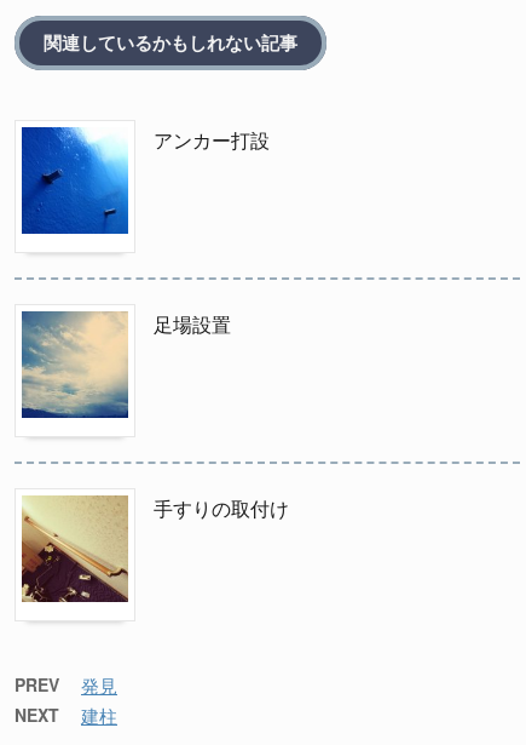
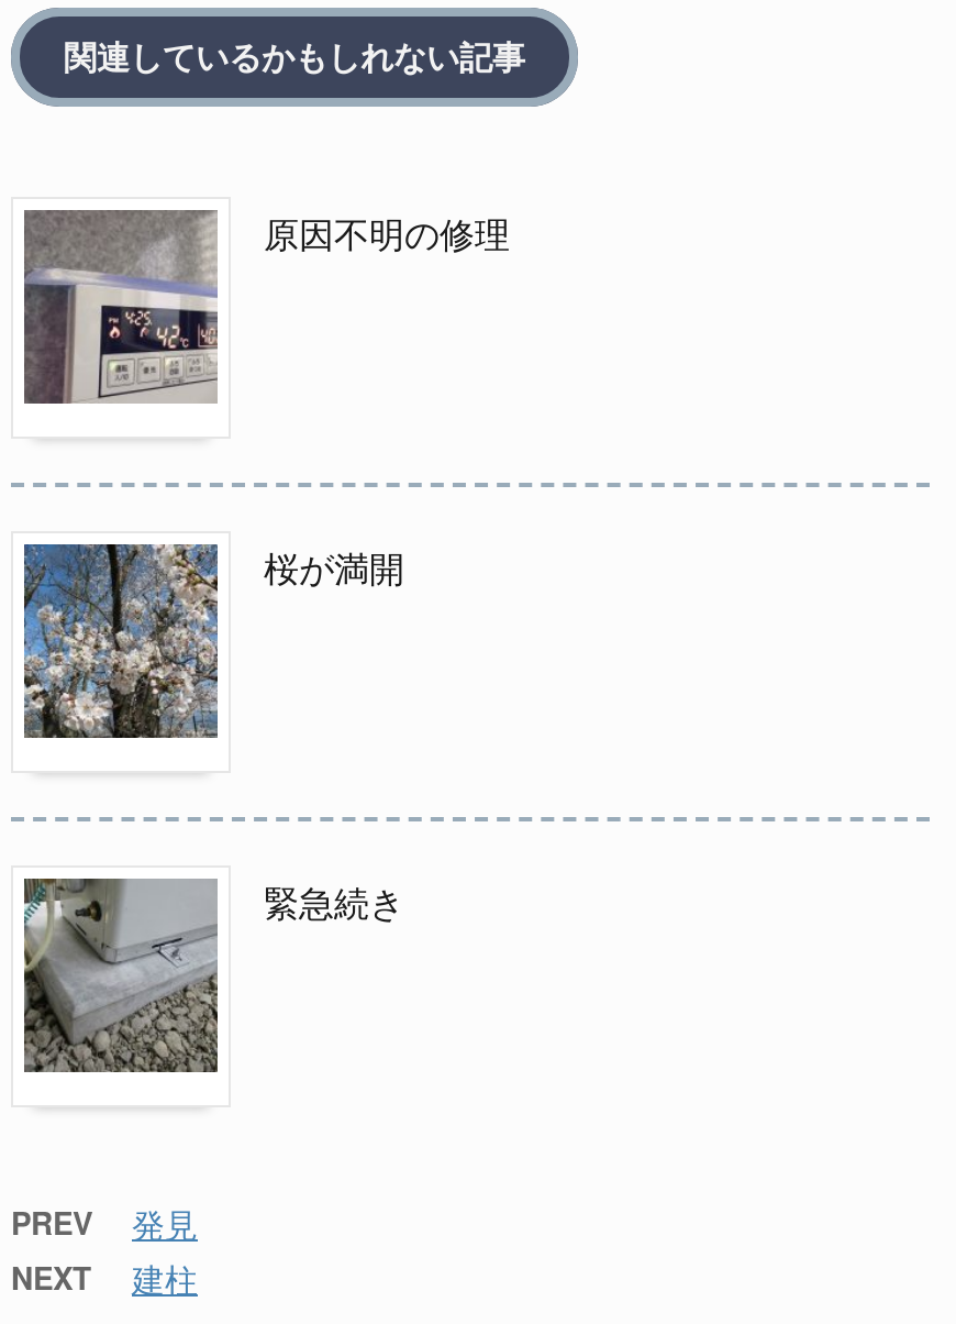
[21,125,270,235] [image] | アンカー打設 -> [22,207,510,406] [image] | 原因不明の修理
[22,310,231,419] [image] | 足場設置 -> [22,541,404,740] [image] | 桜が満開
[22,494,289,603] [image] | 手すりの取付け -> [22,876,404,1074] [image] | 緊急続き

